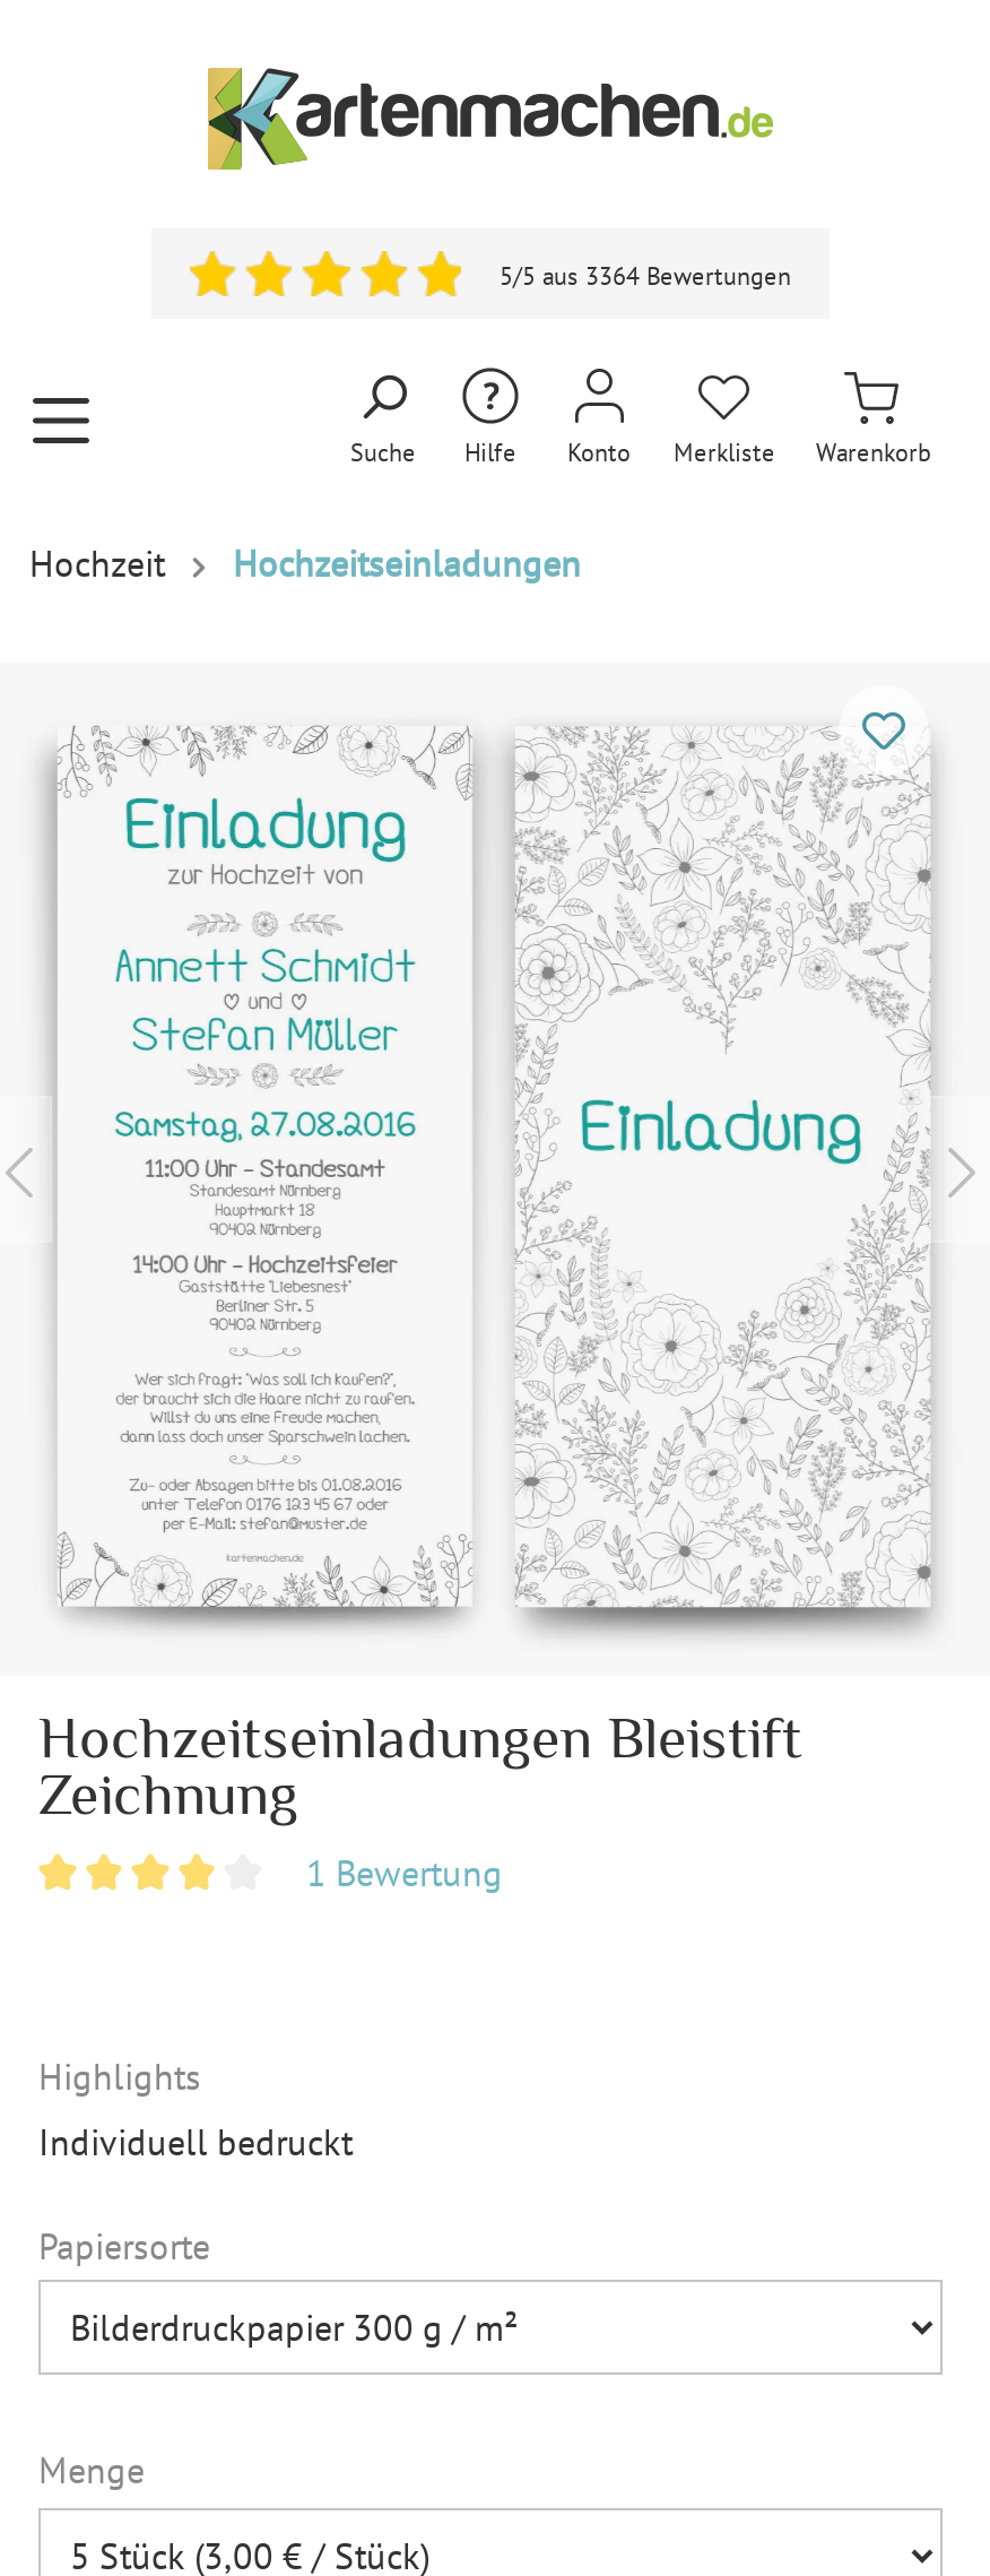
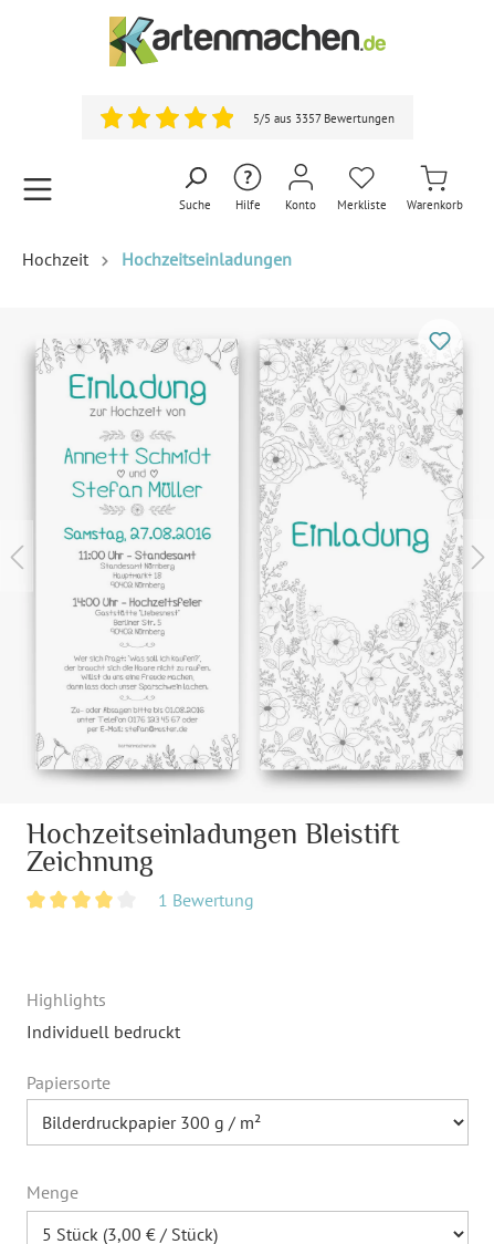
[500,260,791,292] 5/5 aus 3364 Bewertungen -> [253,111,394,126] 5/5 aus 3357 Bewertungen

